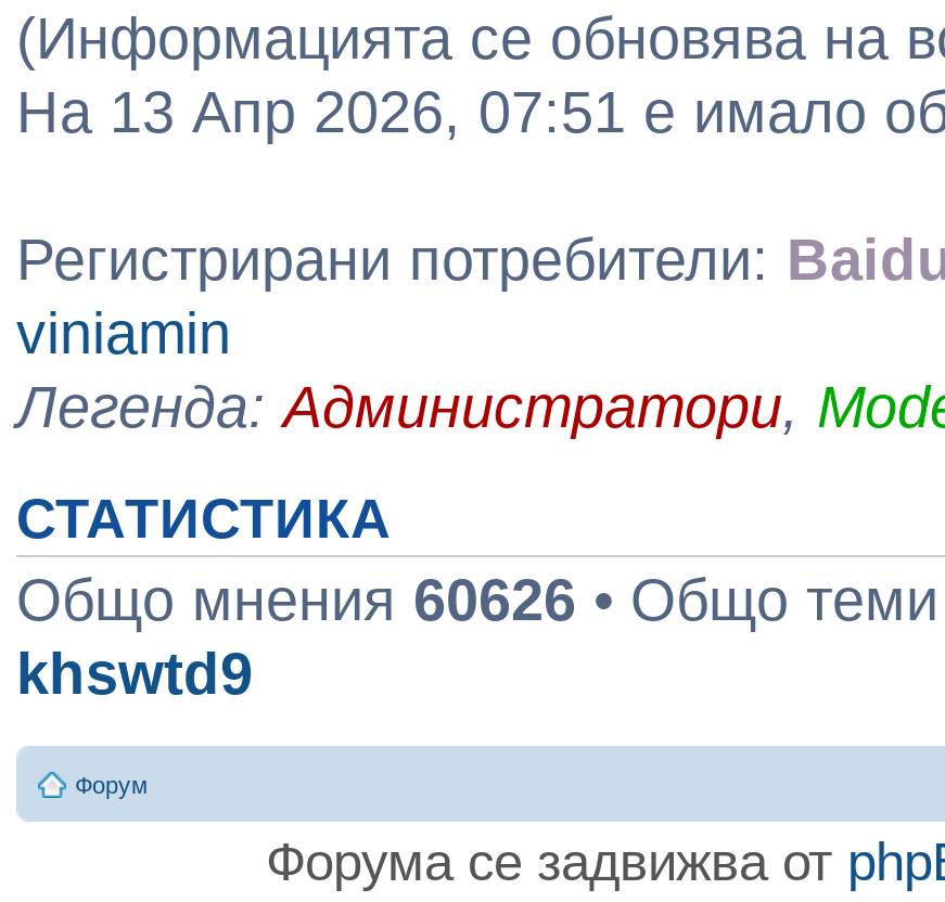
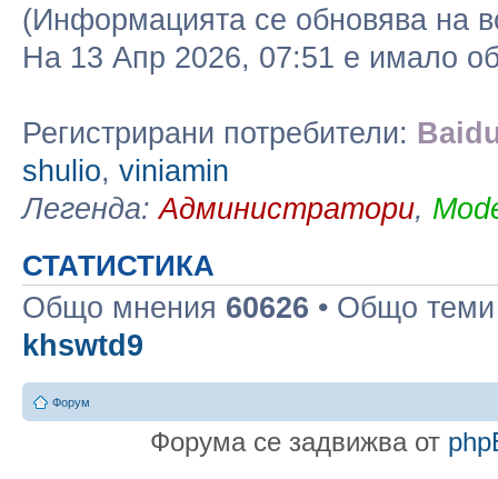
[16,300,231,365] viniamin -> [22,154,229,187] shulio, viniamin

